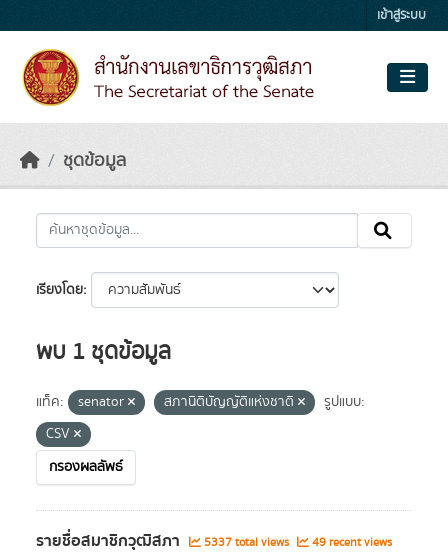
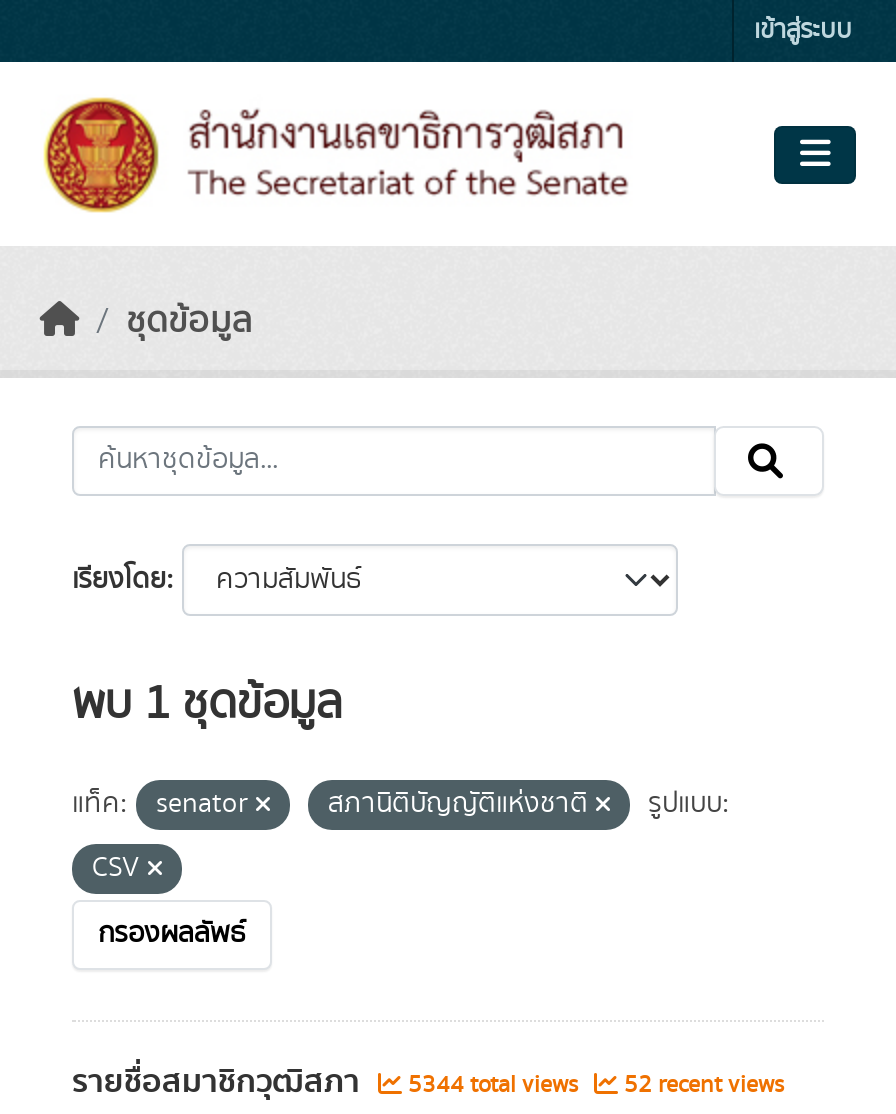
[201,534,292,551] 5337 total views -> [402,1068,584,1102] 5344 total views
[309,534,392,551] 49 recent views -> [618,1068,784,1102] 52 recent views

